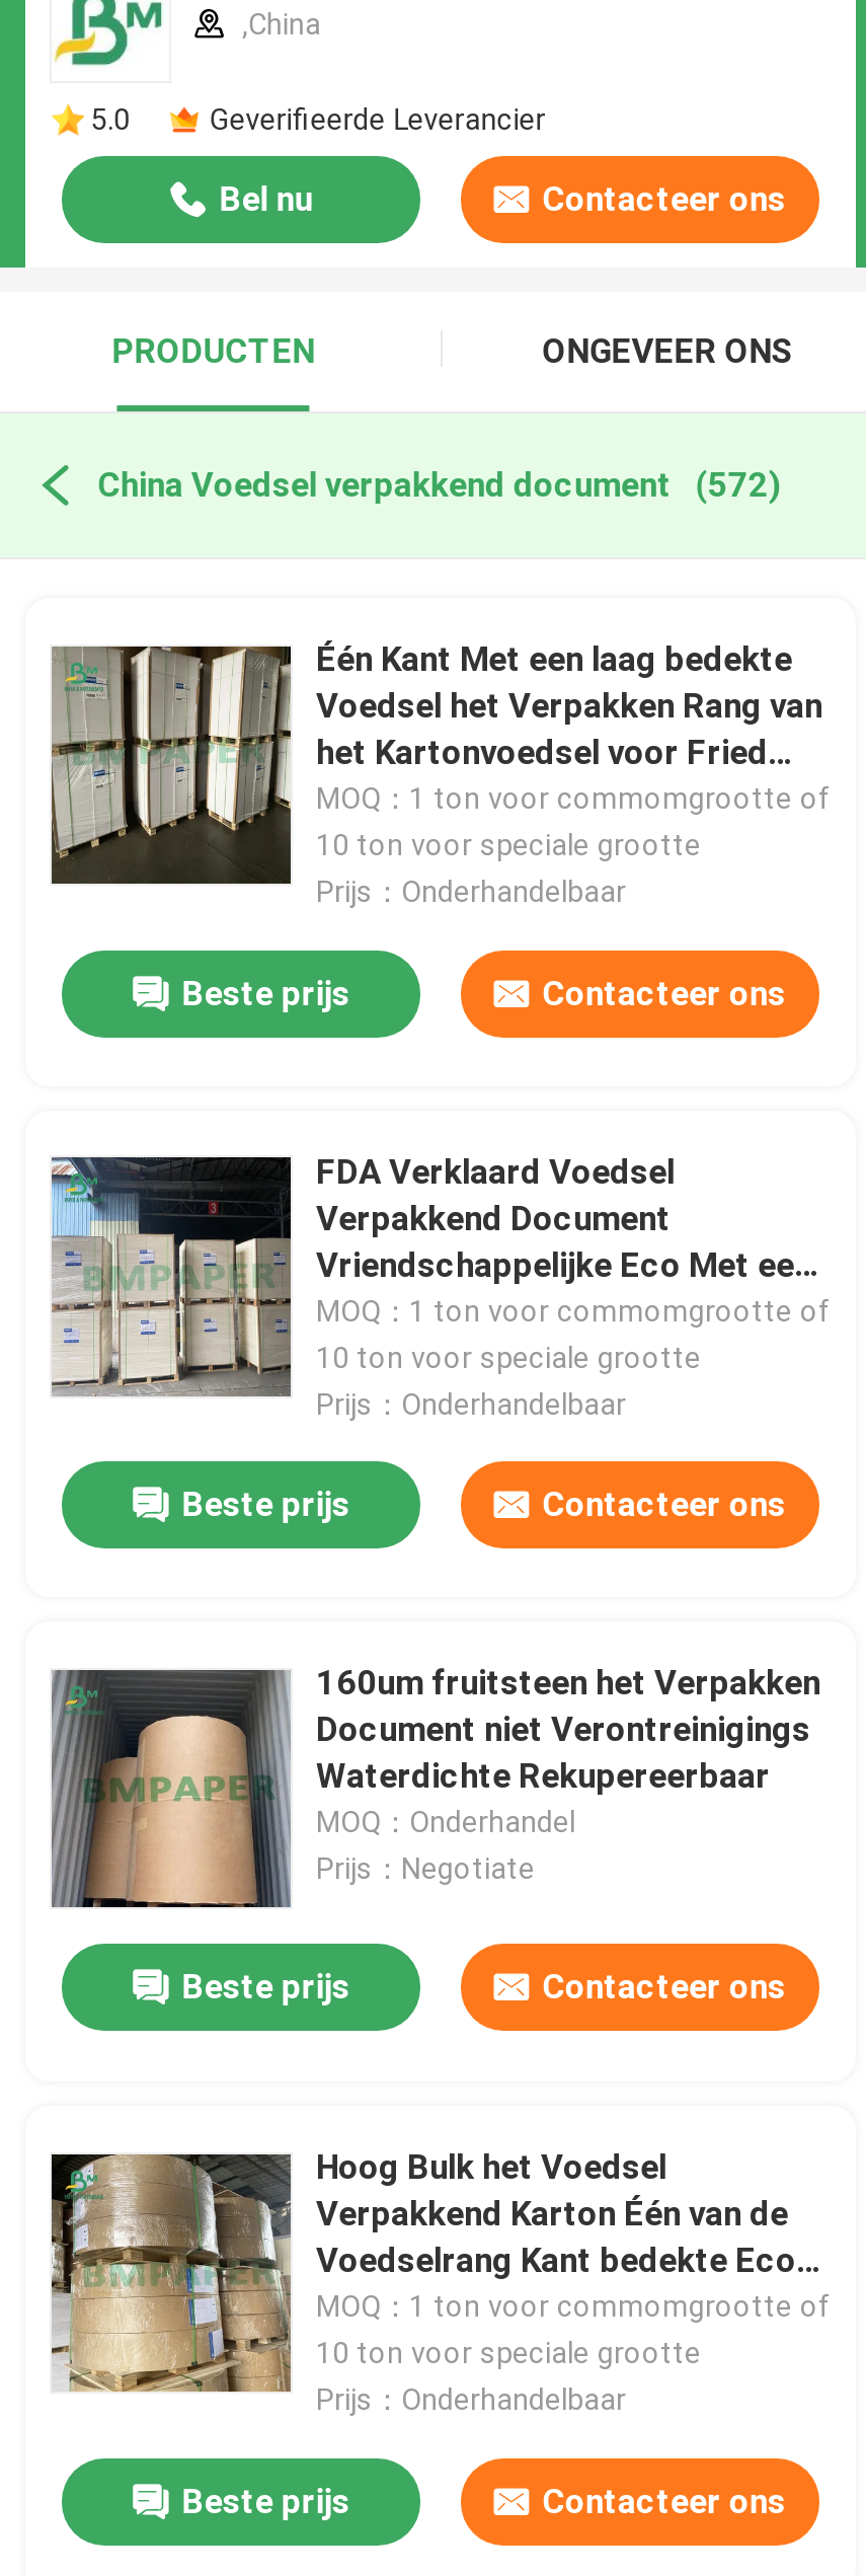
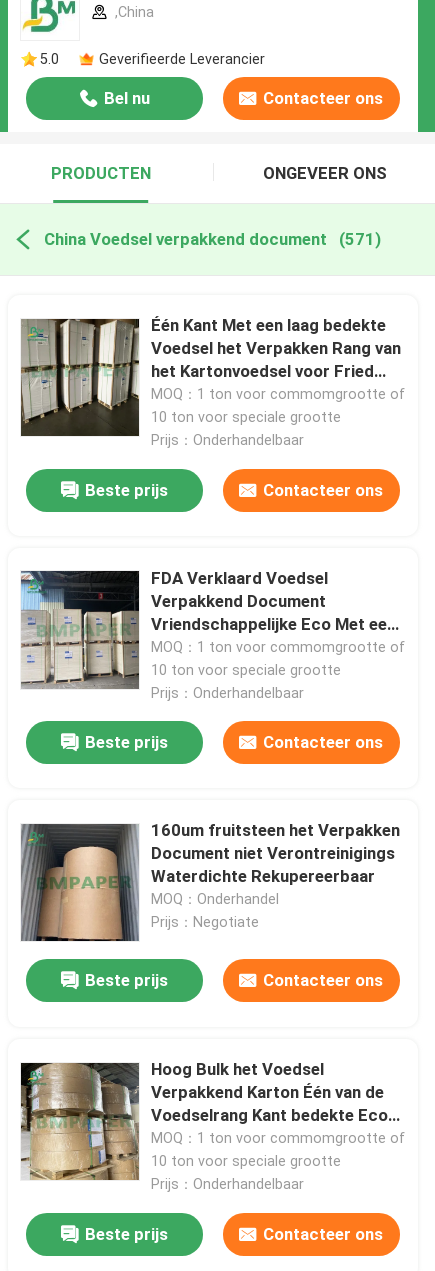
[98,464,781,505] China Voedsel verpakkend document (572) -> [44,229,381,249] China Voedsel verpakkend document (571)

